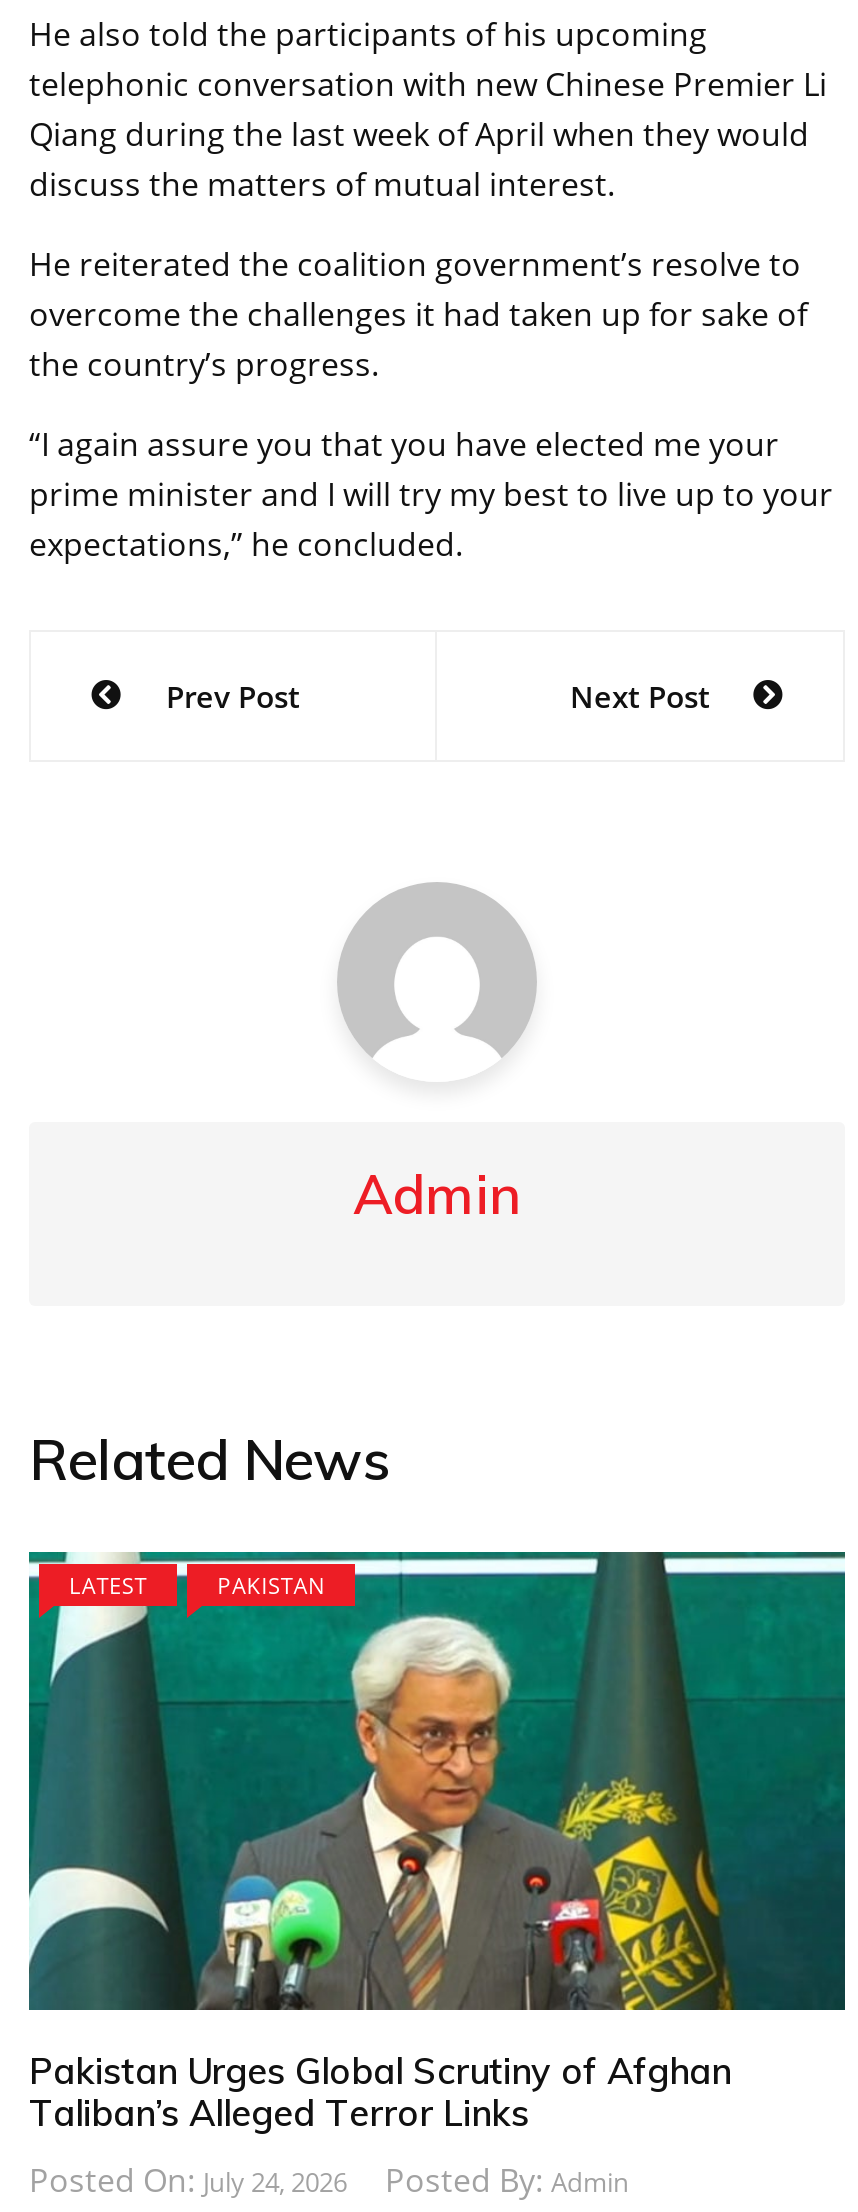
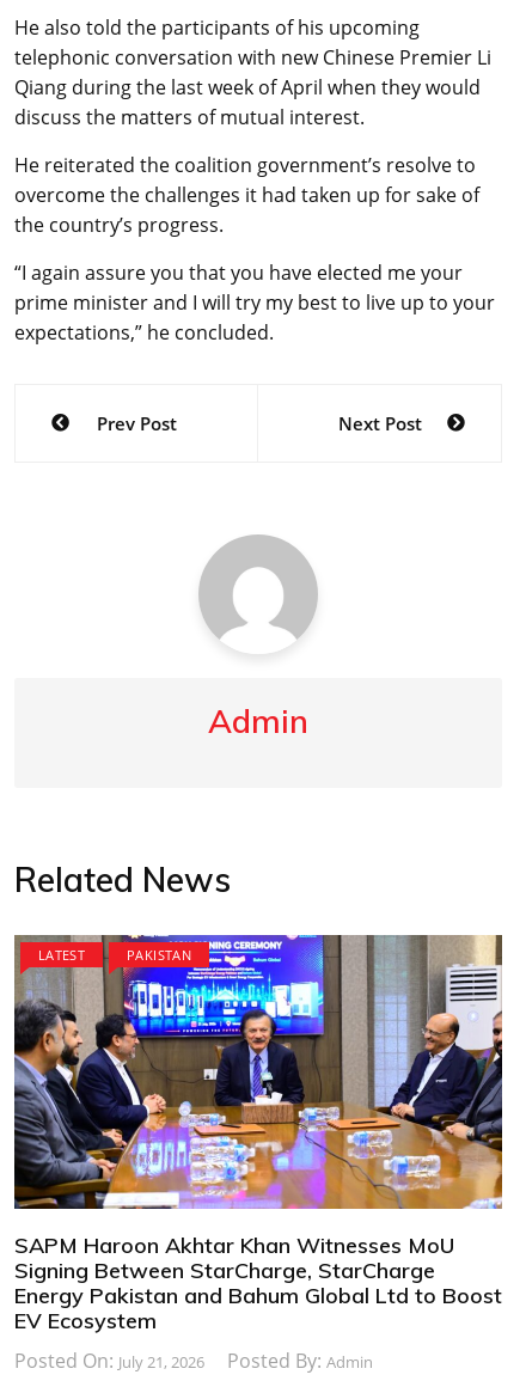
[27,1550,847,2136] [image] | Pakistan Urges Global Scrutiny of Afghan | Taliban’s Alleged Terror Links -> [13,934,503,1335] [image] | SAPM Haroon Akhtar Khan Witnesses MoU | Signing Between StarCharge, StarCharge | Energy Pakistan and Bahum Global Ltd to Boost | EV Ecosystem
[29,2159,347,2203] Posted On: July 24, 2026 -> [14,1348,204,1374] Posted On: July 21, 2026

